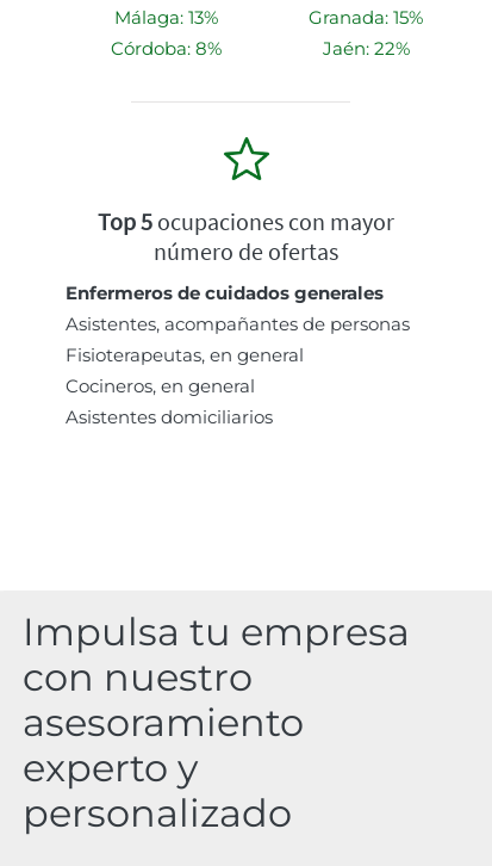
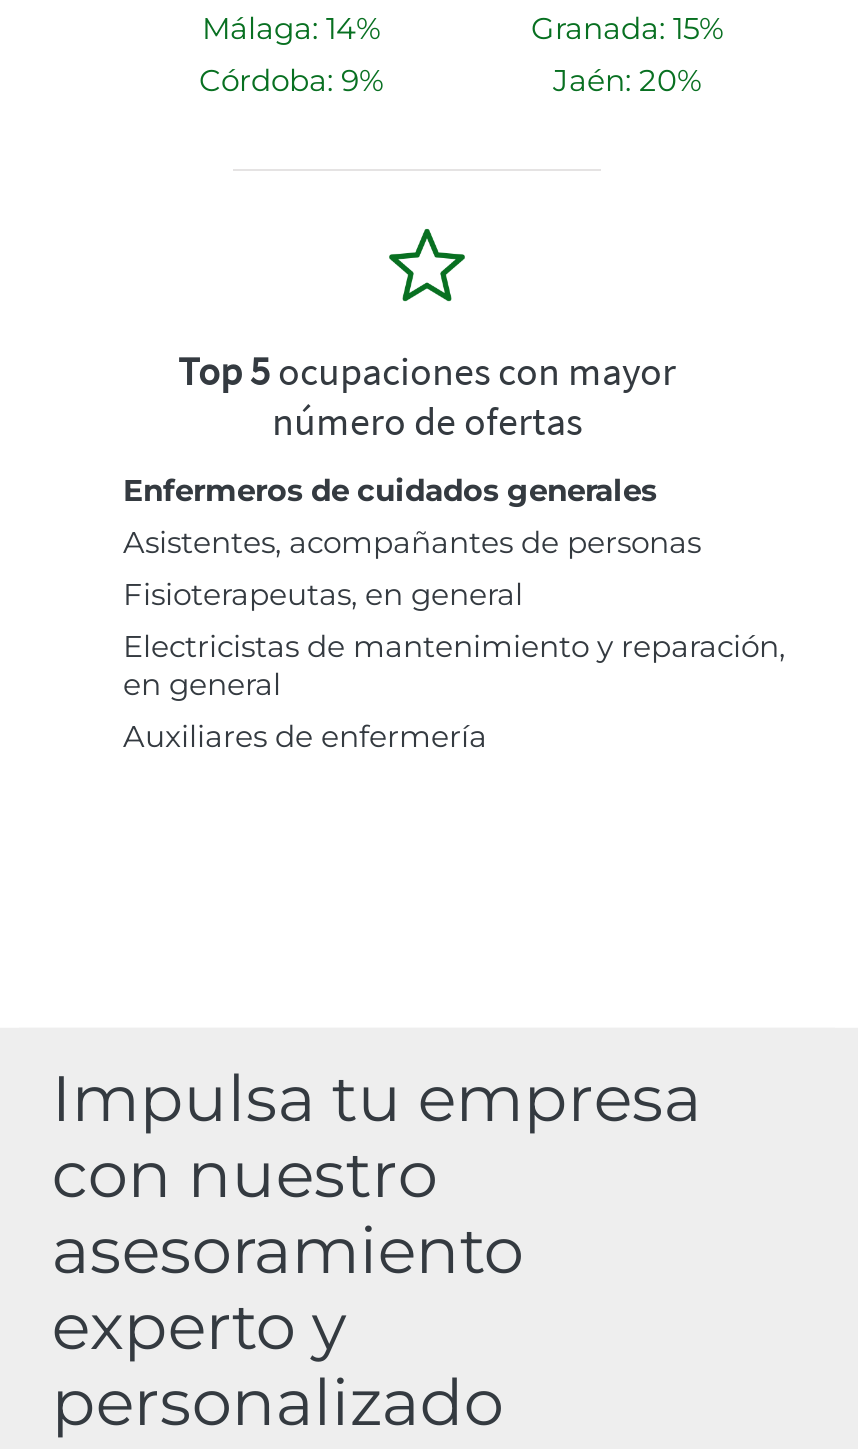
[114,6,217,29] Málaga: 13% -> [202,9,380,47] Málaga: 14%
[110,37,221,60] Córdoba: 8% -> [199,61,383,99] Córdoba: 9%
[322,37,409,60] Jaén: 22% -> [553,61,701,99] Jaén: 20%
[66,375,273,428] Cocineros, en general | Asistentes domiciliarios -> [123,627,785,755] Electricistas de mantenimiento y reparación, | en general | Auxiliares de enfermería

